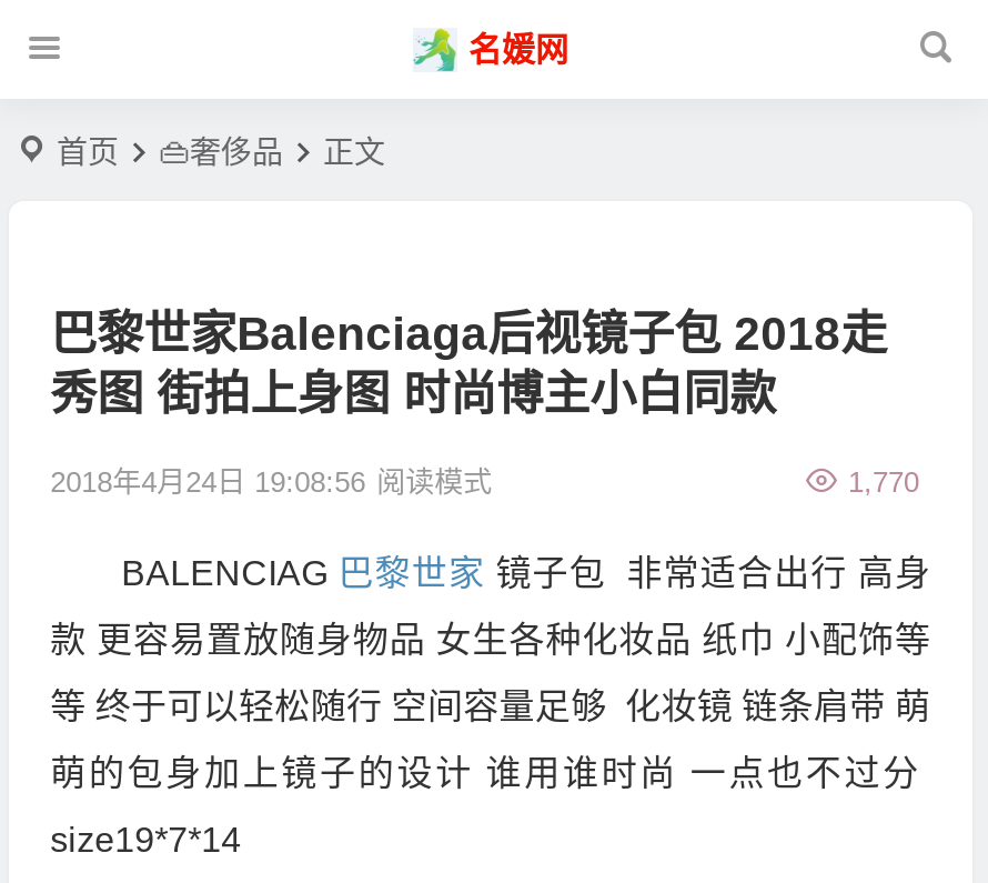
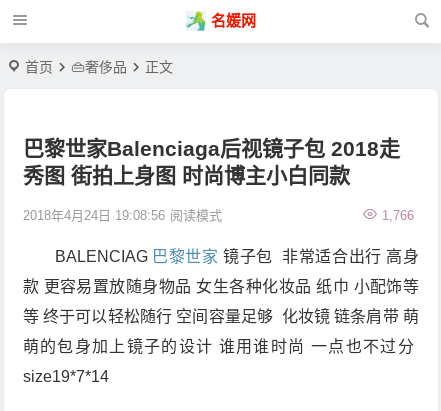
[848,465,919,499] 1,770 -> [382,208,414,223] 1,766

